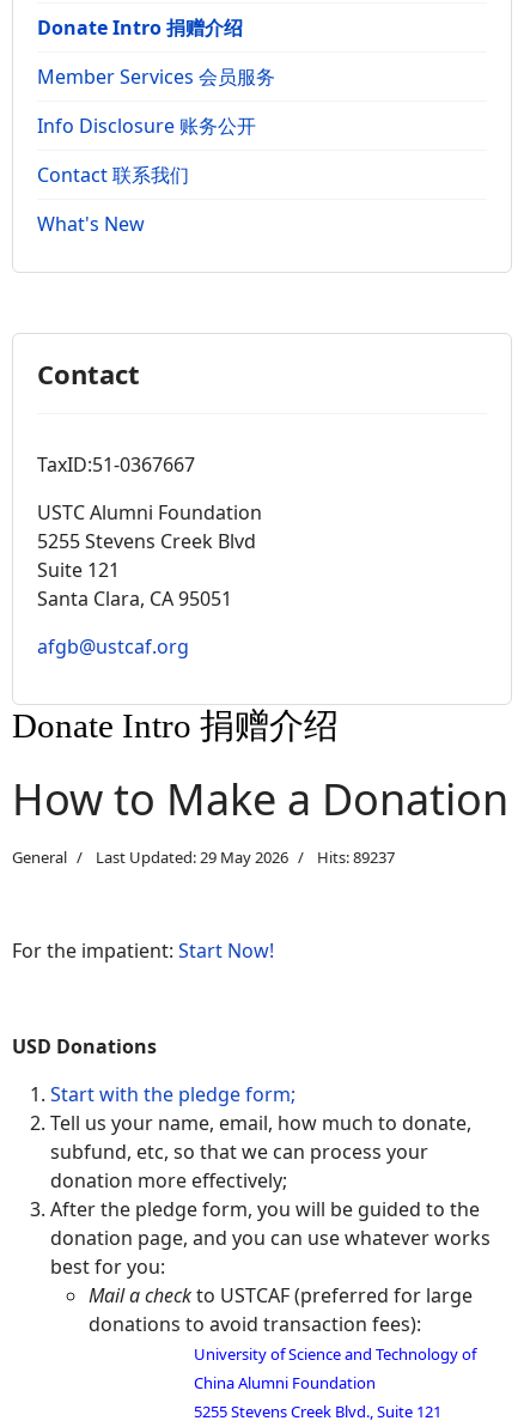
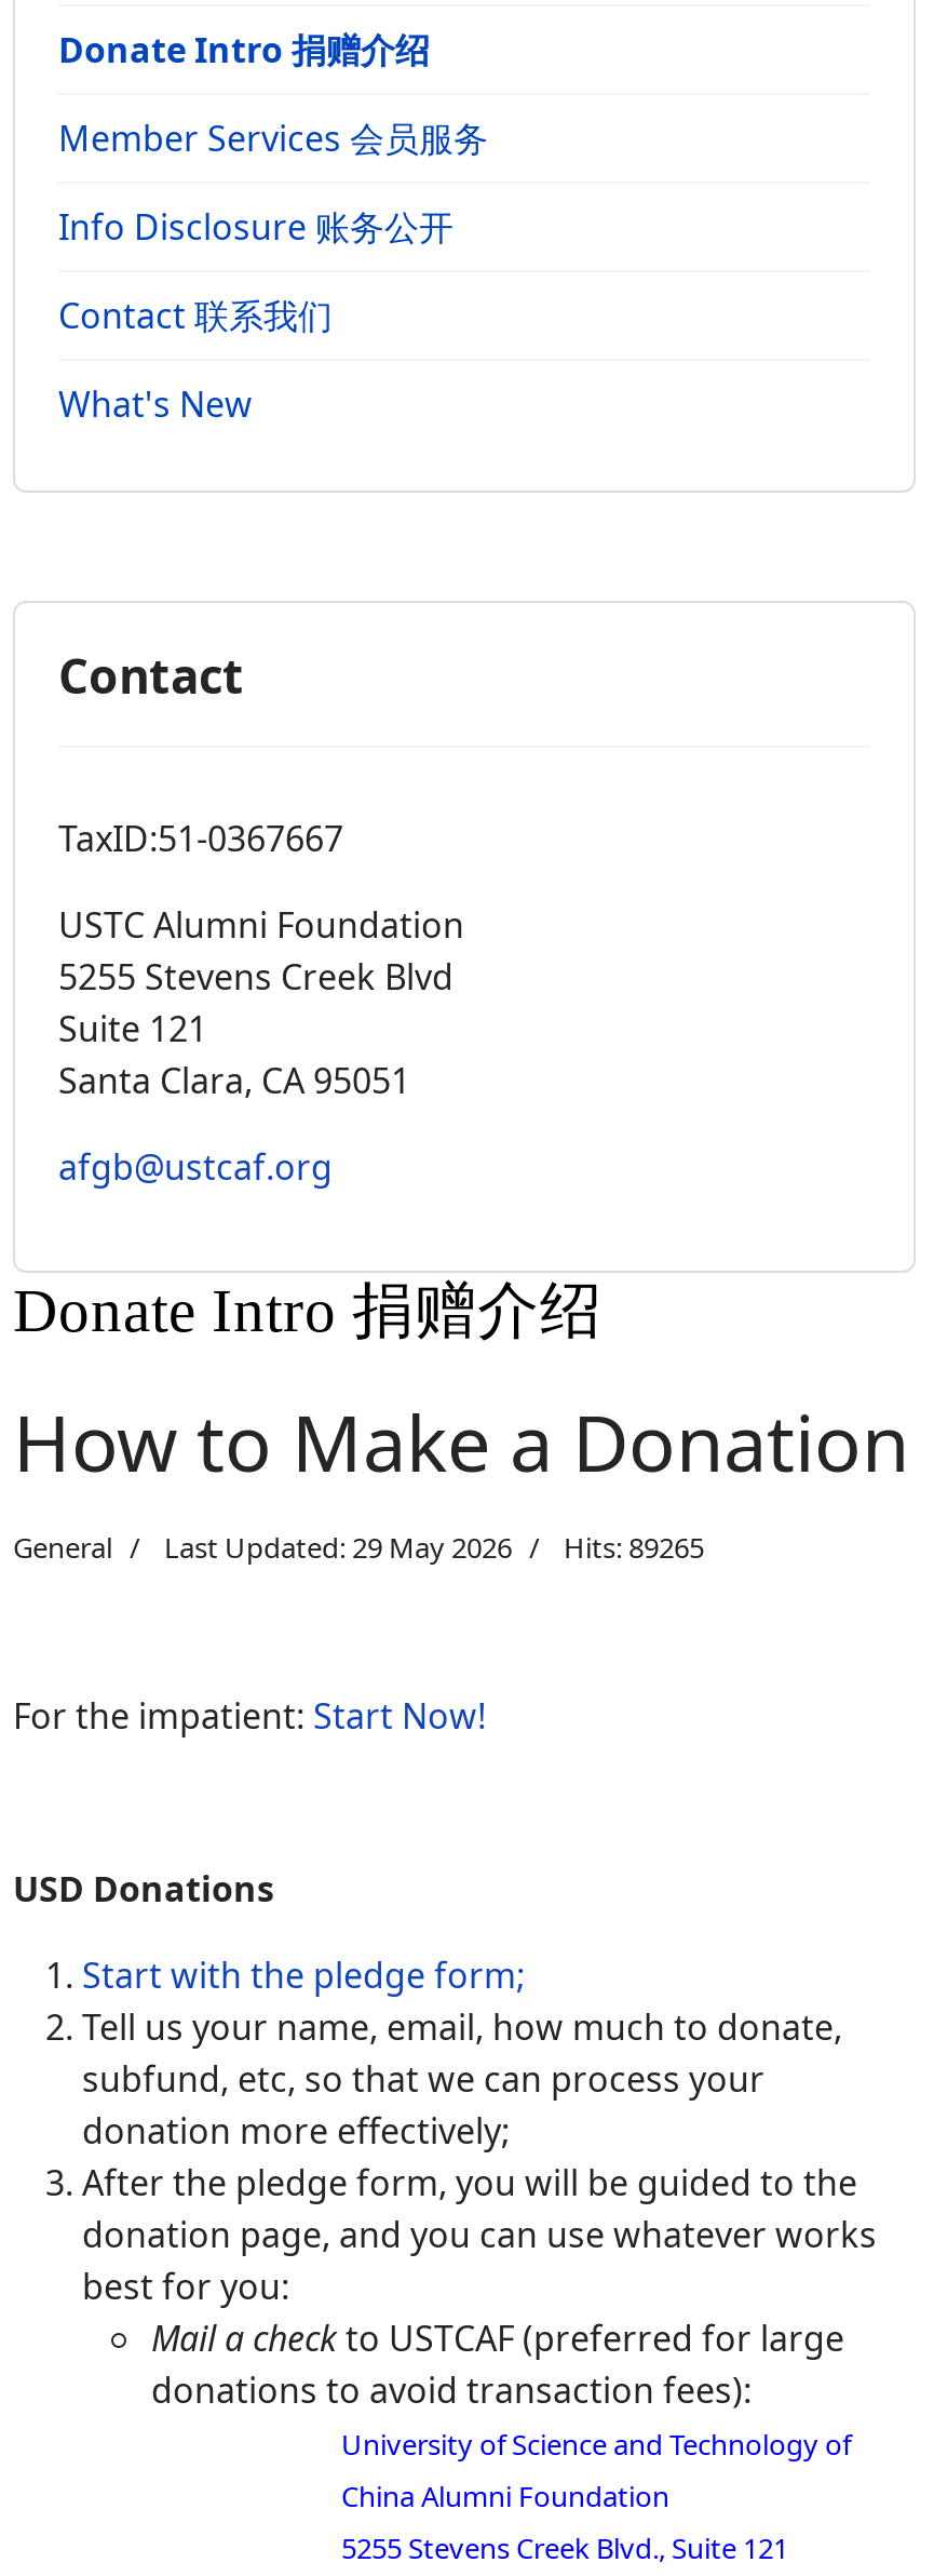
[12,846,395,868] General Last Updated: 29 May 2026 Hits: 89237 -> [13,1528,704,1567] General Last Updated: 29 May 2026 Hits: 89265

